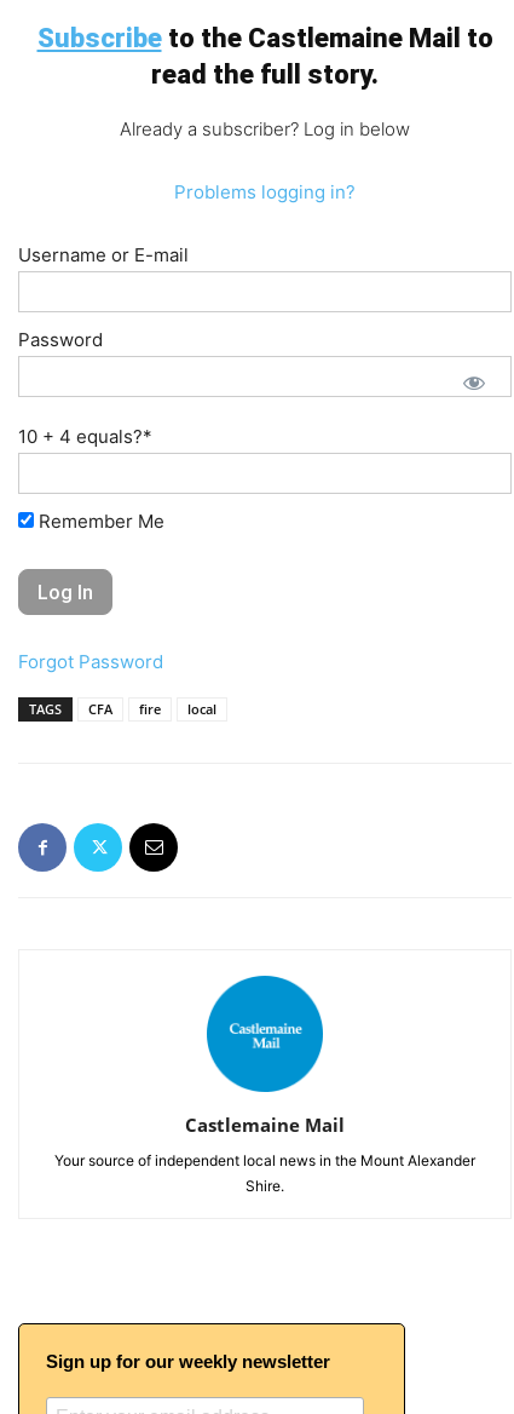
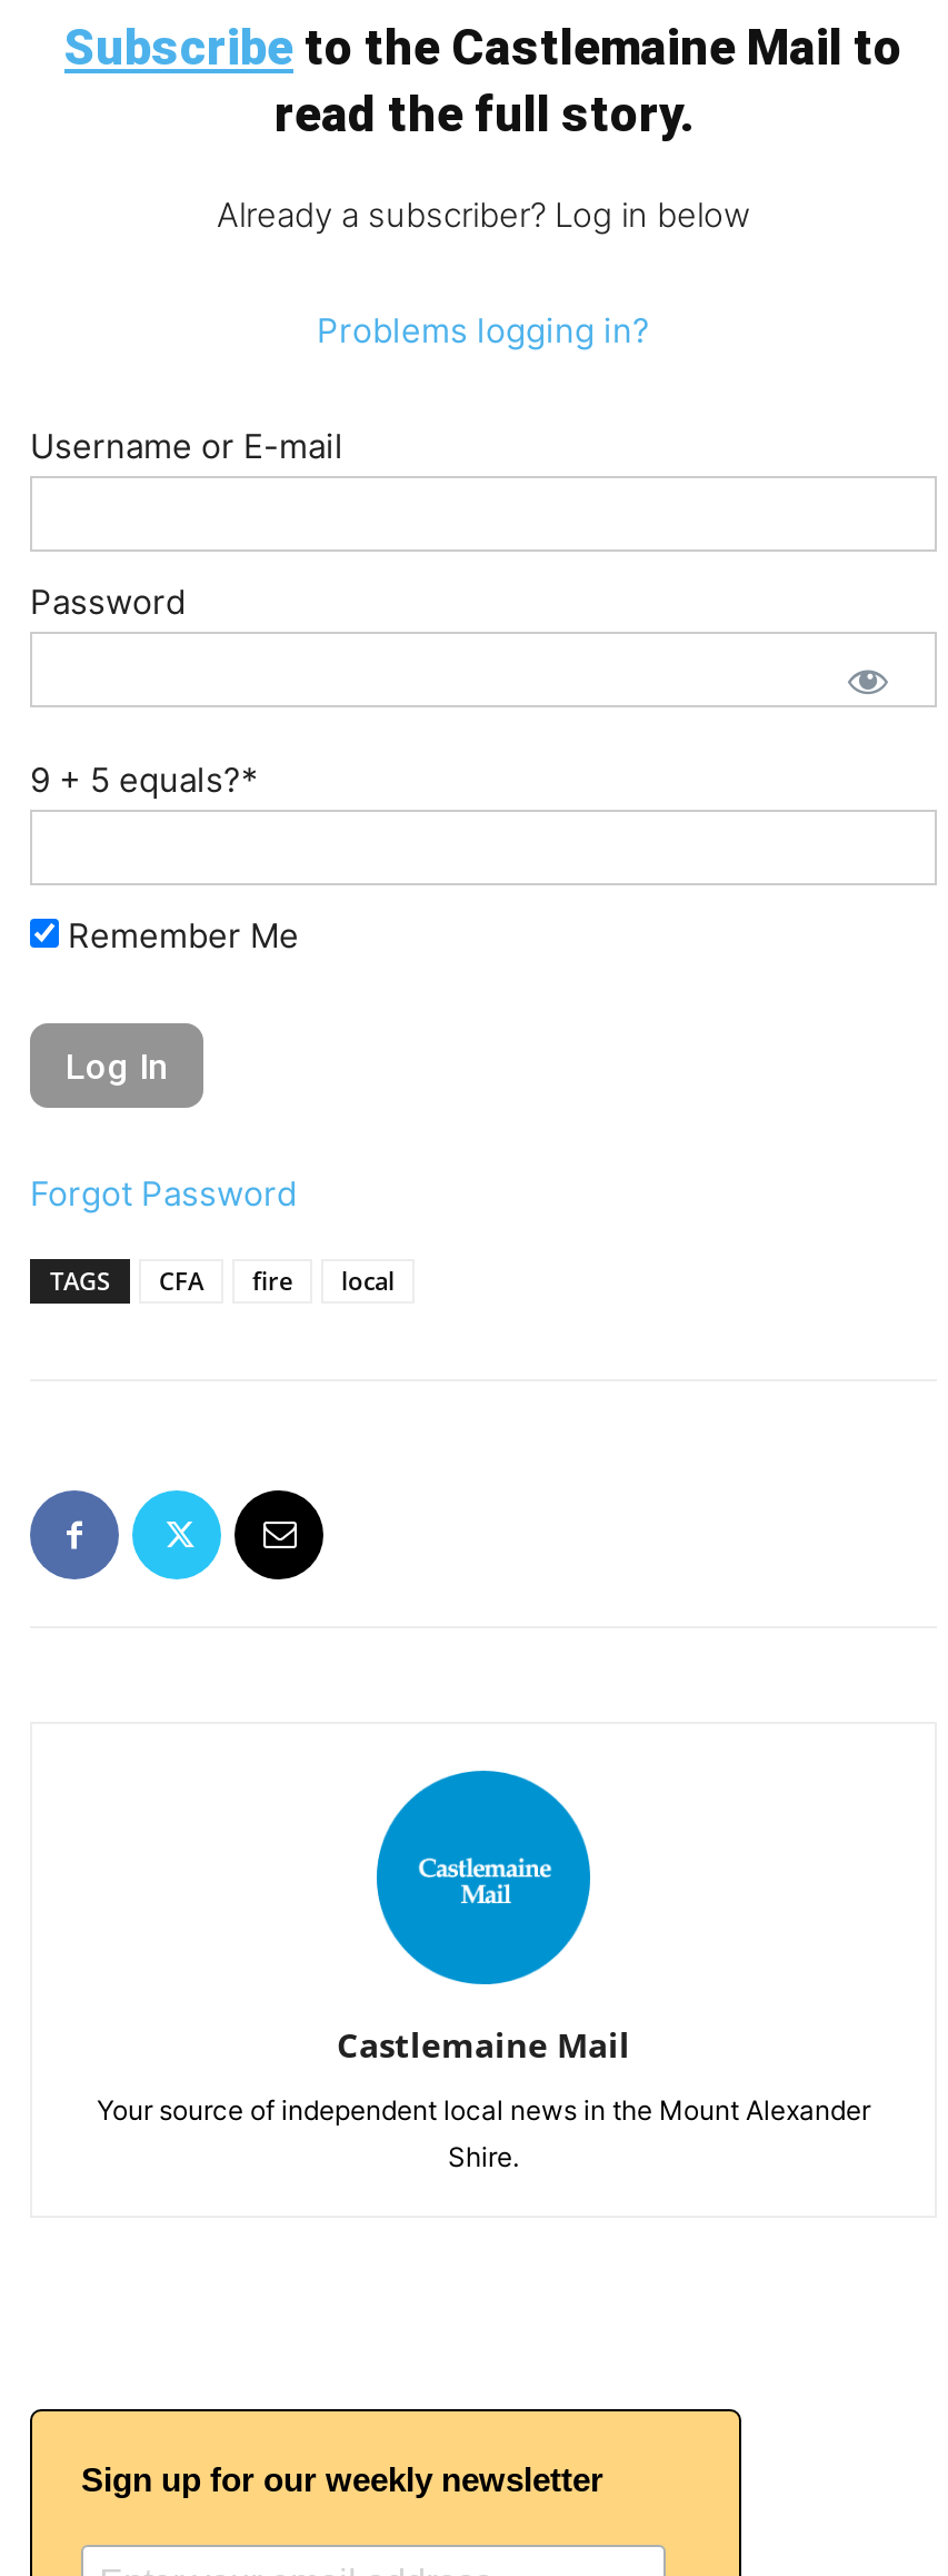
[18,425,152,448] 10 + 4 equals?* -> [30,759,259,801] 9 + 5 equals?*

